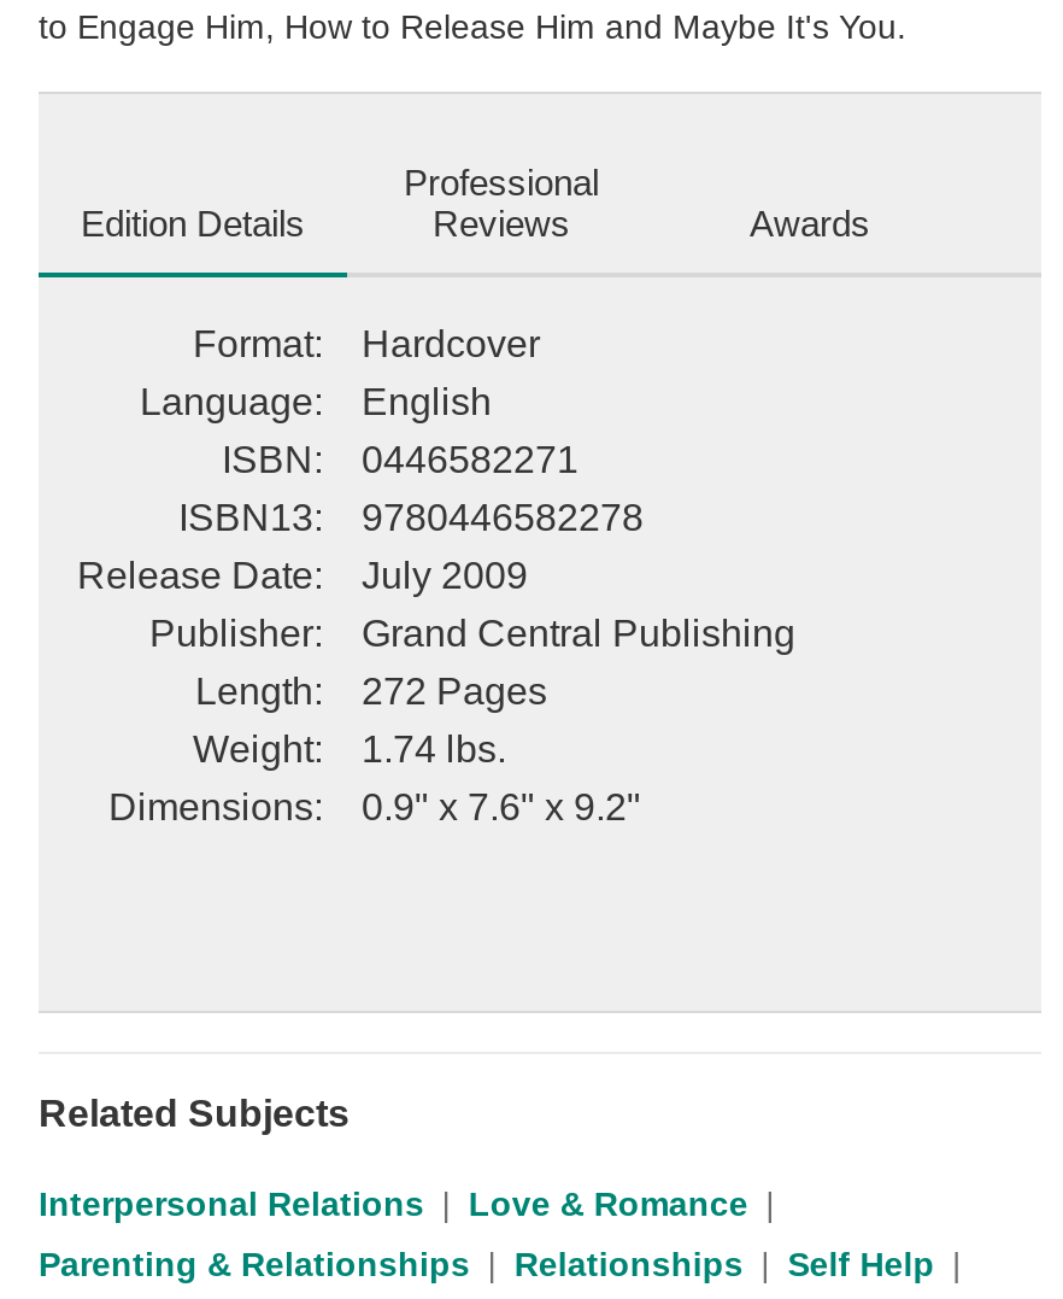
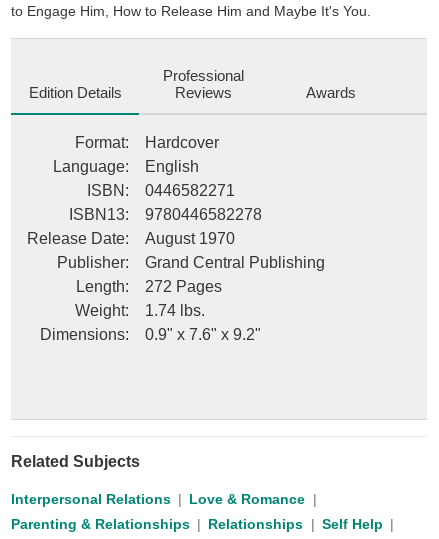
[77,556,528,597] Release Date: July 2009 -> [27,230,235,247] Release Date: August 1970

